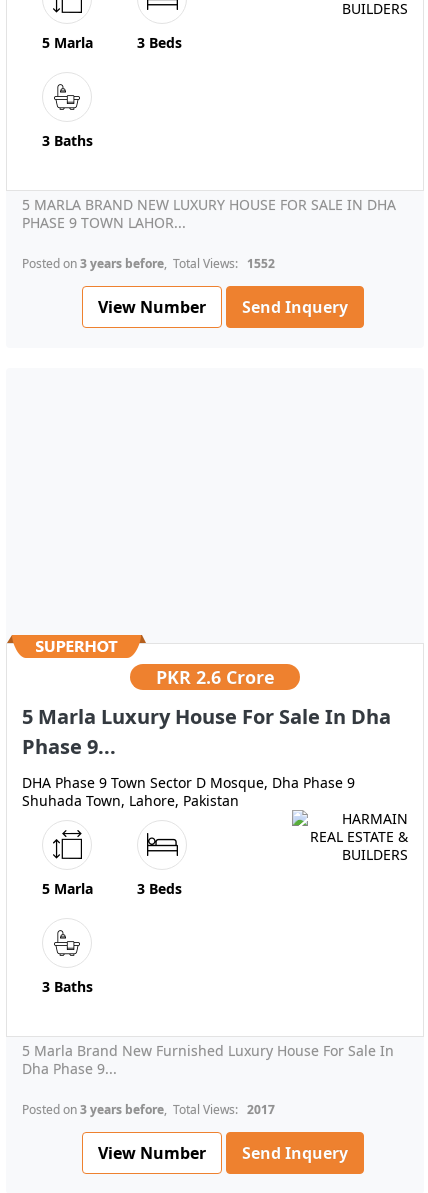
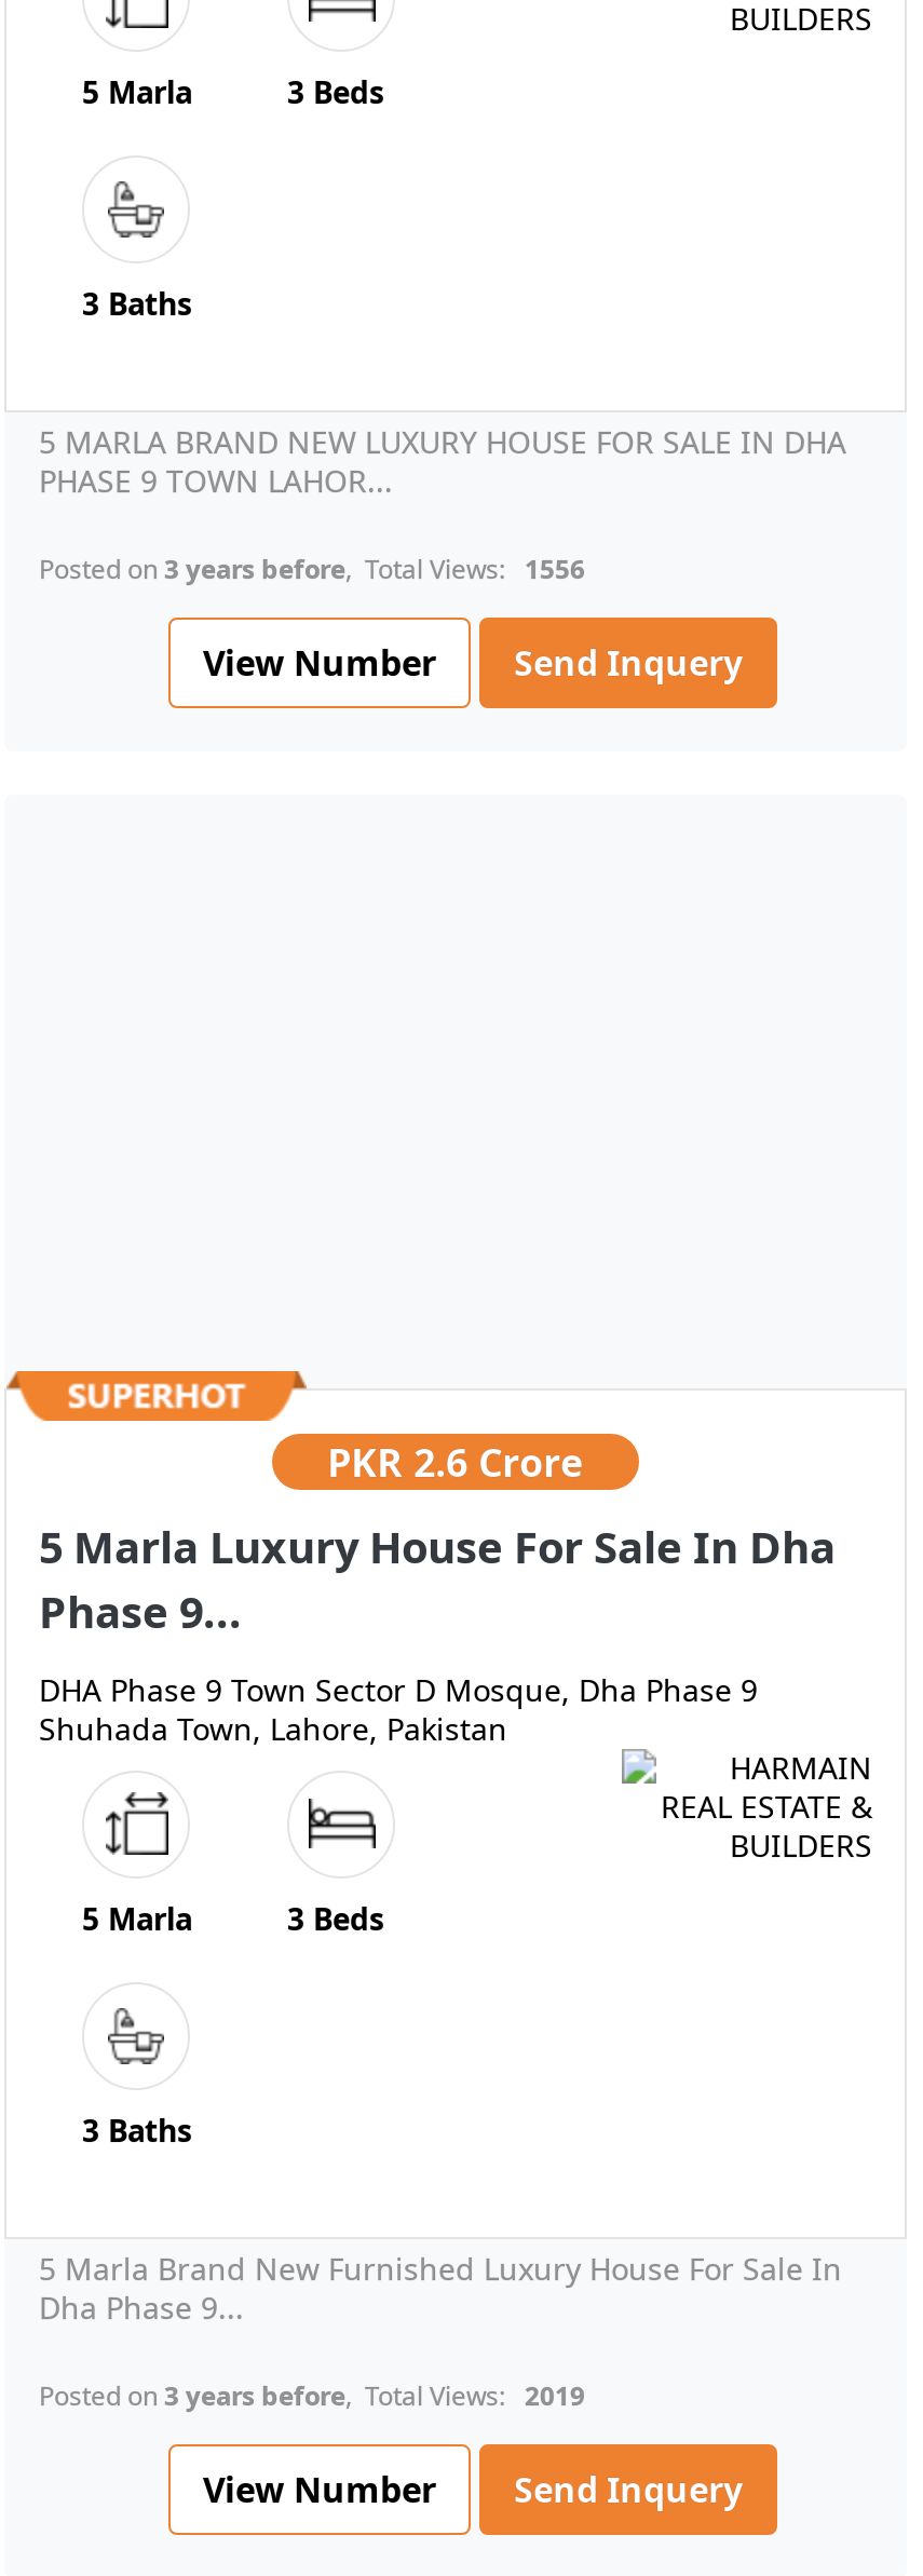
[22,255,275,272] Posted on 3 years before, Total Views: 1552 -> [39,551,585,588] Posted on 3 years before, Total Views: 1556
[22,1101,275,1118] Posted on 3 years before, Total Views: 2017 -> [39,2378,585,2414] Posted on 3 years before, Total Views: 2019

